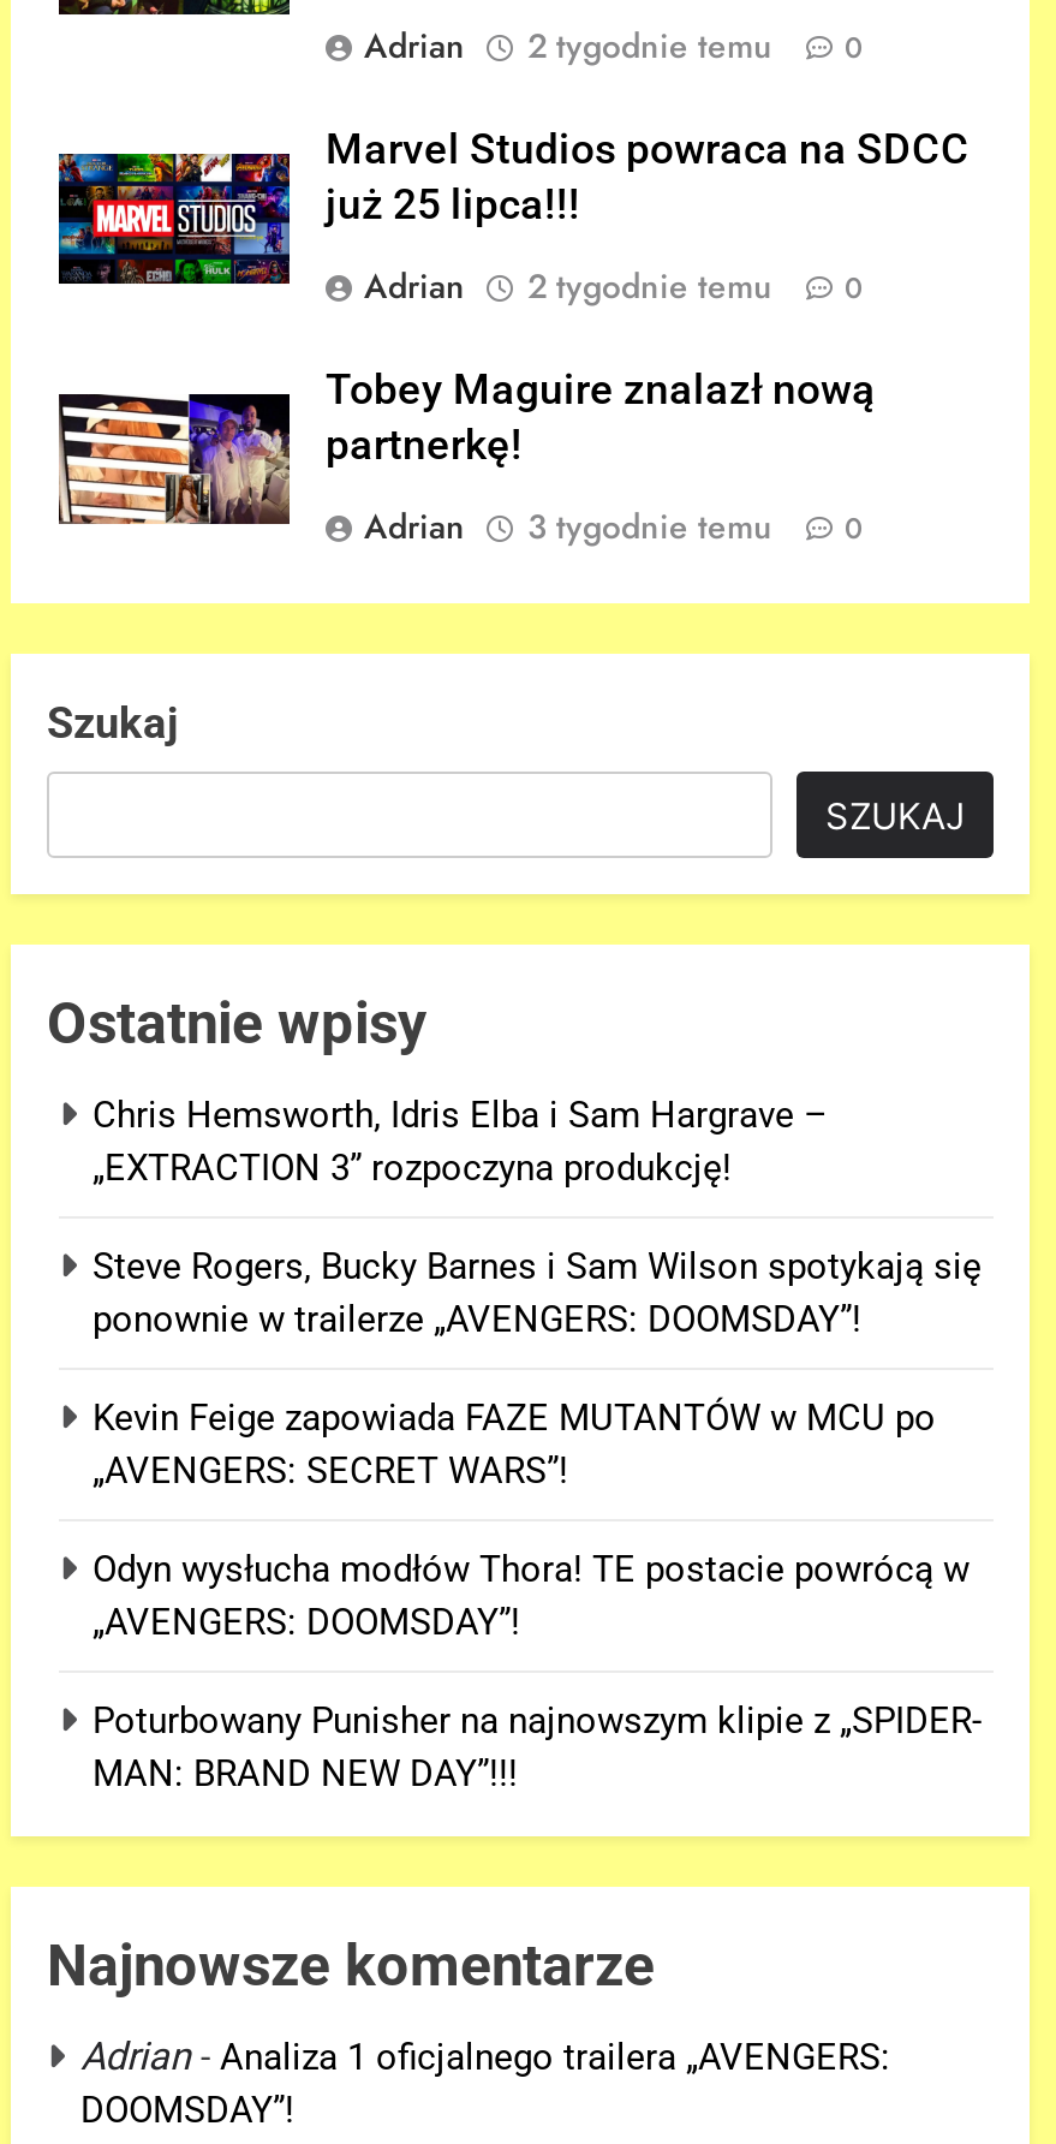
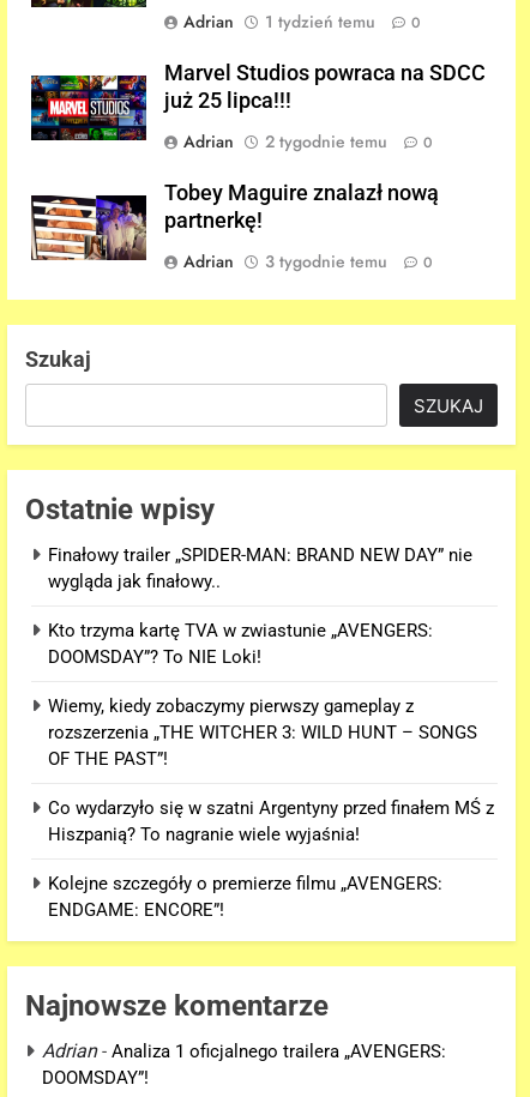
[527,20,772,69] 2 tygodnie temu -> [265,10,375,34] 1 tydzień temu
[93,1092,828,1189] Chris Hemsworth, Idris Elba i Sam Hargrave – | „EXTRACTION 3” rozpoczyna produkcję! -> [48,545,472,593] Finałowy trailer „SPIDER-MAN: BRAND NEW DAY” nie | wygląda jak finałowy..
[93,1244,982,1340] Steve Rogers, Bucky Barnes i Sam Wilson spotykają się | ponownie w trailerze „AVENGERS: DOOMSDAY”! -> [48,620,433,668] Kto trzyma kartę TVA w zwiastunie „AVENGERS: | DOOMSDAY”? To NIE Loki!
[93,1395,936,1491] Kevin Feige zapowiada FAZE MUTANTÓW w MCU po | „AVENGERS: SECRET WARS”! -> [48,696,477,770] Wiemy, kiedy zobaczymy pierwszy gameplay z | rozszerzenia „THE WITCHER 3: WILD HUNT – SONGS | OF THE PAST”!
[93,1547,970,1643] Odyn wysłucha modłów Thora! TE postacie powrócą w | „AVENGERS: DOOMSDAY”! -> [48,798,494,846] Co wydarzyło się w szatni Argentyny przed finałem MŚ z | Hiszpanią? To nagranie wiele wyjaśnia!
[93,1698,982,1794] Poturbowany Punisher na najnowszym klipie z „SPIDER- | MAN: BRAND NEW DAY”!!! -> [48,873,442,921] Kolejne szczegóły o premierze filmu „AVENGERS: | ENDGAME: ENCORE”!

